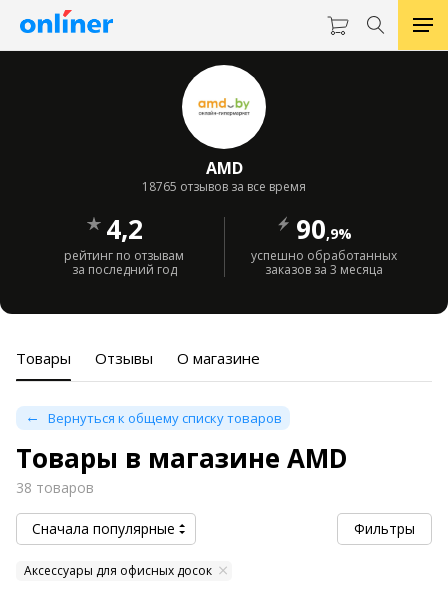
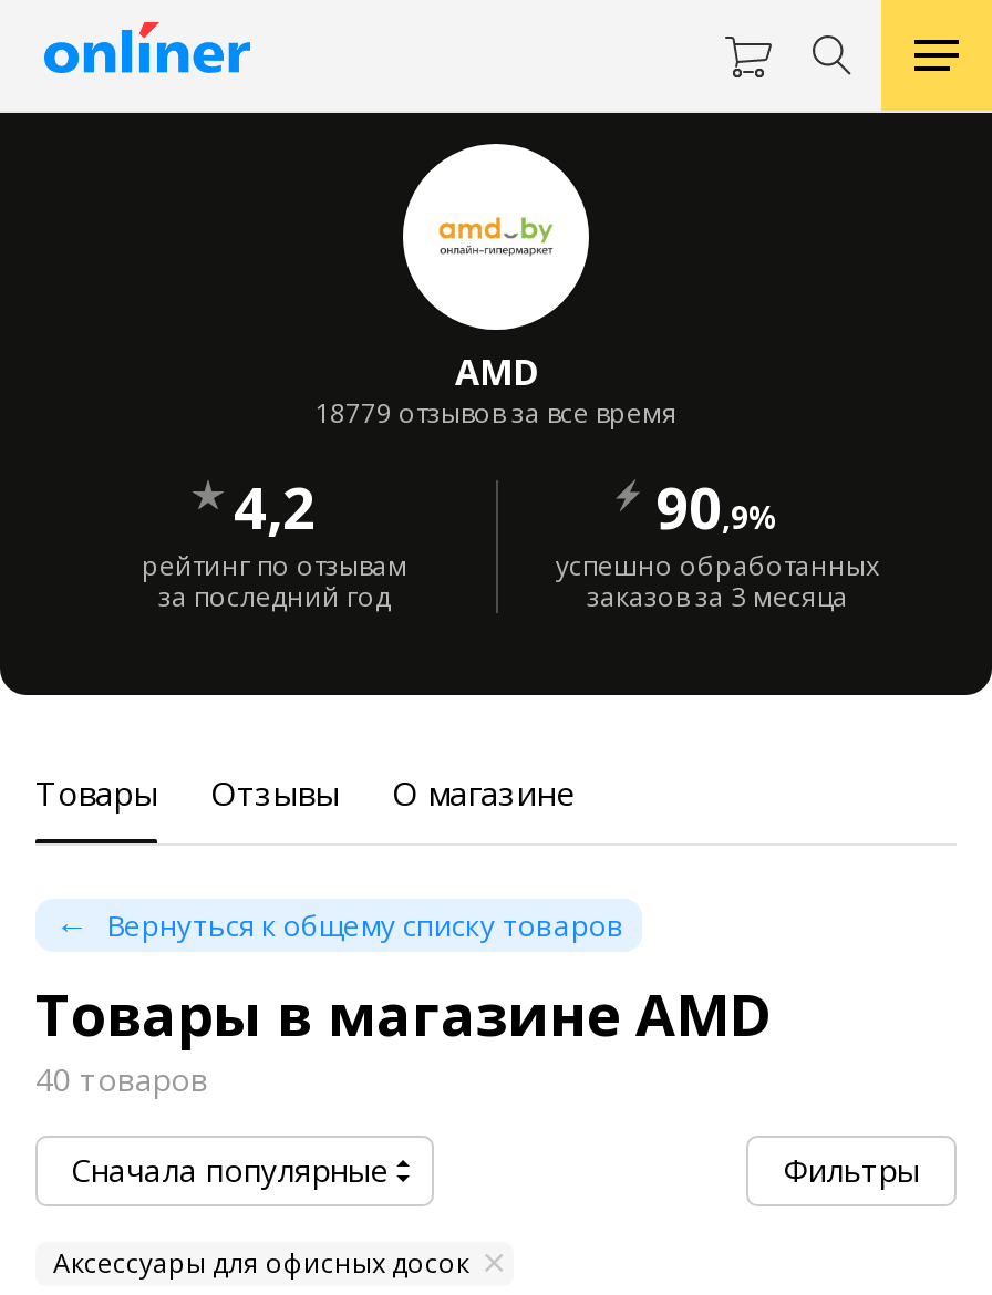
[142,178,306,195] 18765 отзывов за все время -> [314,394,678,432] 18779 отзывов за все время
[16,478,94,497] 38 товаров -> [35,1058,208,1100] 40 товаров

